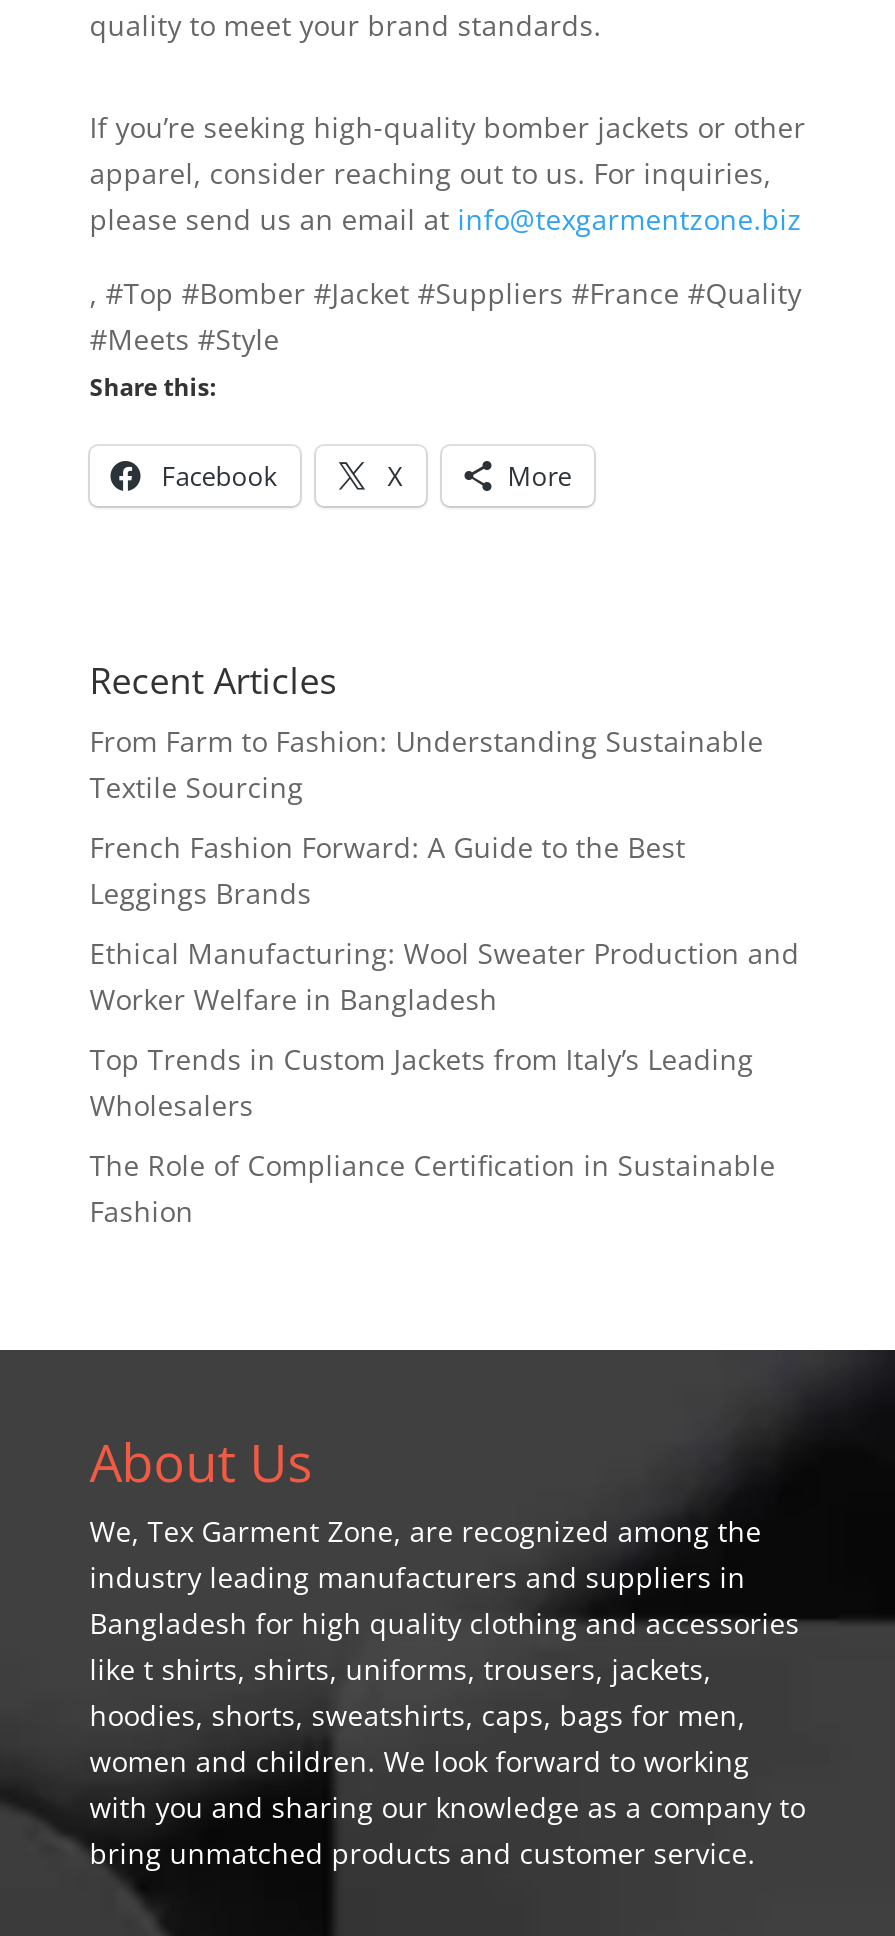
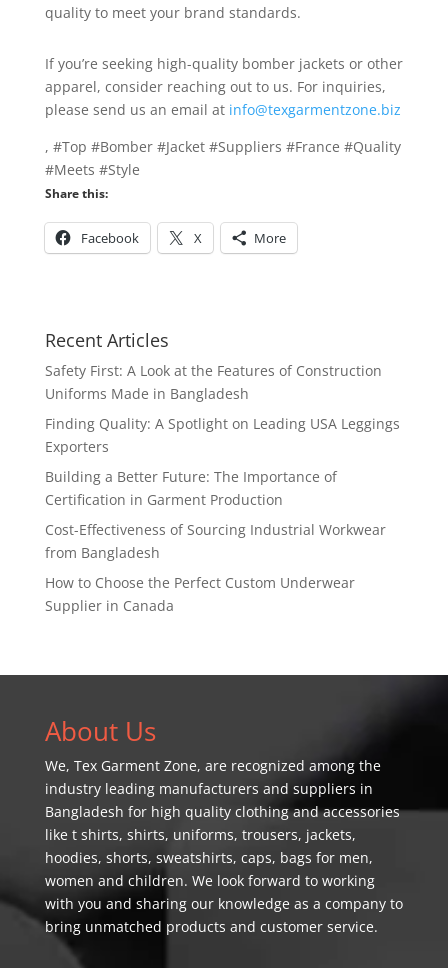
[90,722,764,806] From Farm to Fashion: Understanding Sustainable | Textile Sourcing -> [45,361,382,403] Safety First: A Look at the Features of Construction | Uniforms Made in Bangladesh
[90,828,686,912] French Fashion Forward: A Guide to the Best | Leggings Brands -> [45,414,400,456] Finding Quality: A Spotlight on Leading USA Leggings | Exporters
[90,934,800,1018] Ethical Manufacturing: Wool Sweater Production and | Worker Welfare in Bangladesh -> [45,467,337,509] Building a Better Future: The Importance of | Certification in Garment Production
[90,1040,754,1124] Top Trends in Custom Jackets from Italy’s Leading | Wholesalers -> [45,520,386,562] Cost-Effectiveness of Sourcing Industrial Workwear | from Bangladesh
[90,1146,776,1230] The Role of Compliance Certification in Sustainable | Fashion -> [45,573,355,615] How to Choose the Perfect Custom Underwear | Supplier in Canada

